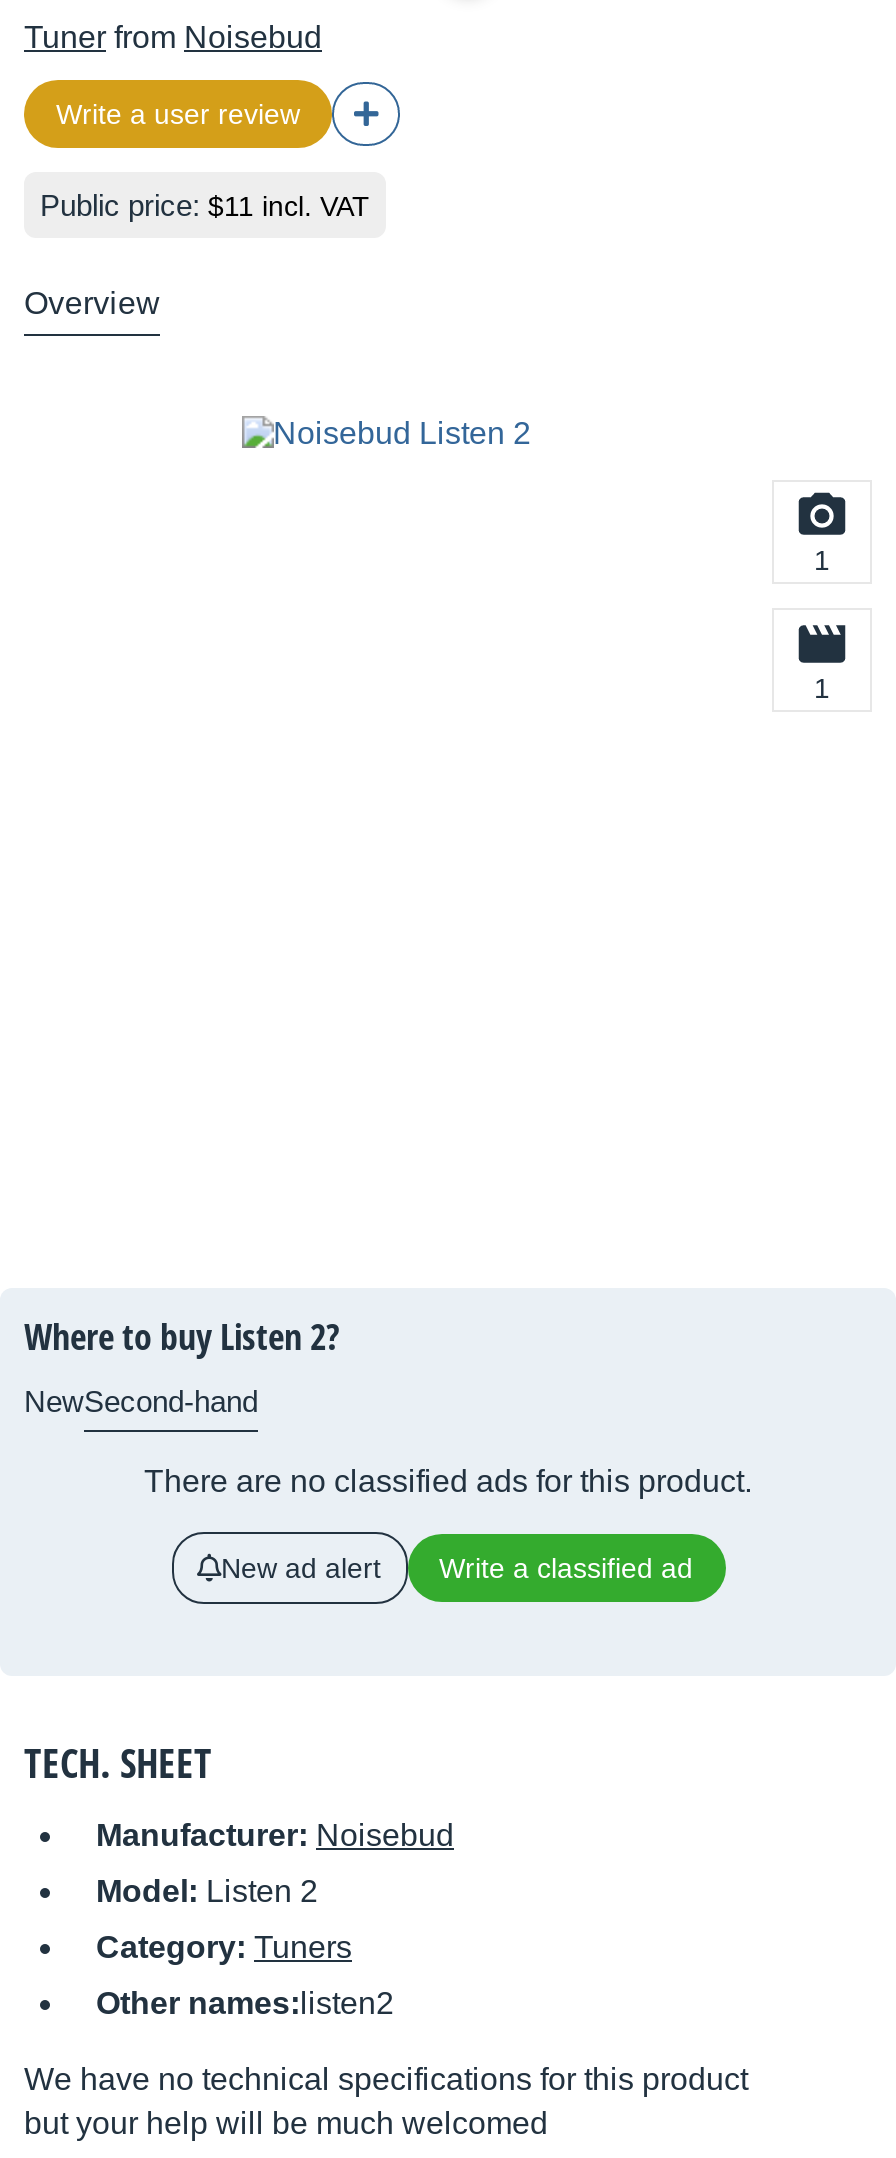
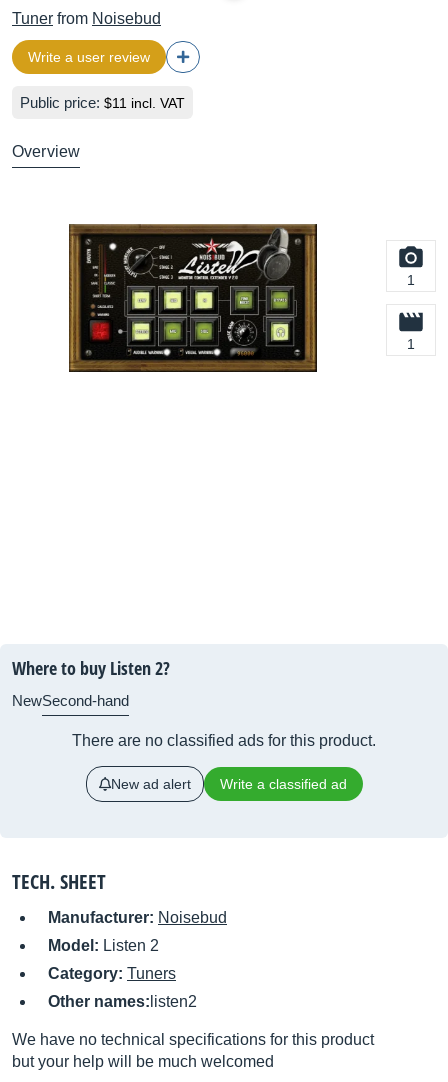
none -> [68,209,318,373] [image]

